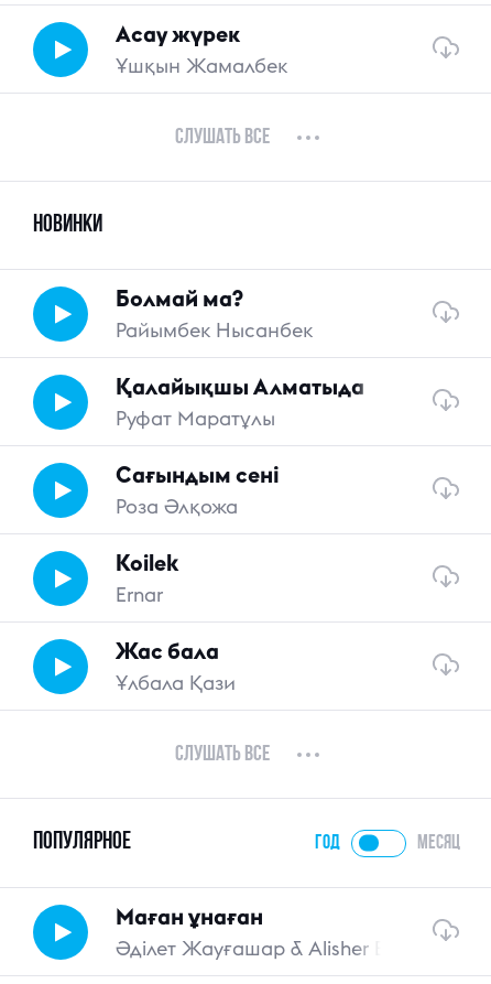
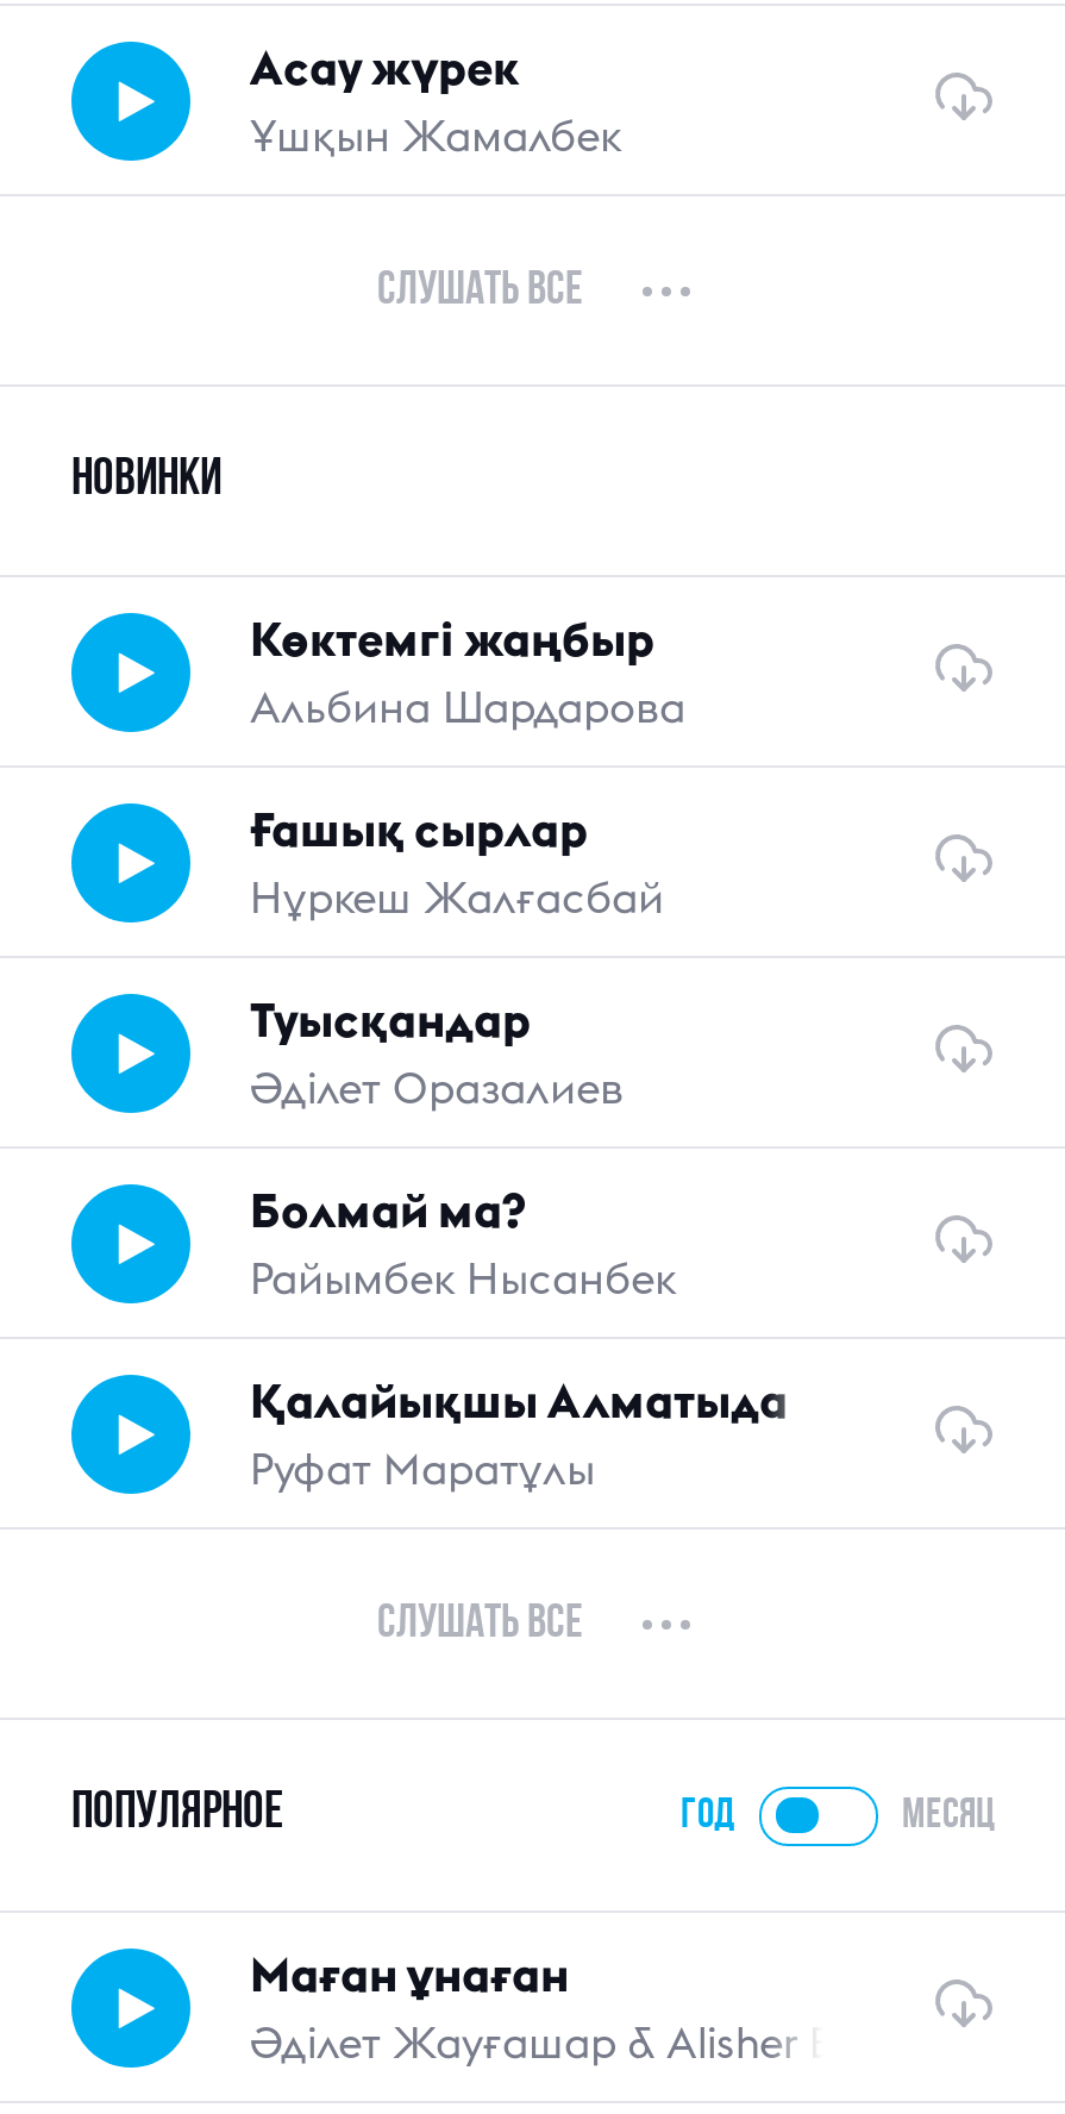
none -> [250,609,685,1117] Көктемгі жаңбыр | Альбина Шардарова | Ғашық сырлар | Нұркеш Жалғасбай | Туысқандар | Әділет Оразалиев
moved [116,285,364,431] -> [250,1181,788,1497]: Болмай ма? | Райымбек Нысанбек | Қалайықшы Алматыда | Руфат Маратұлы
[116,461,280,696] Сағындым сені | Роза Әлқожа | Koilek | Ernar | Жас бала | Ұлбала Қази -> none

